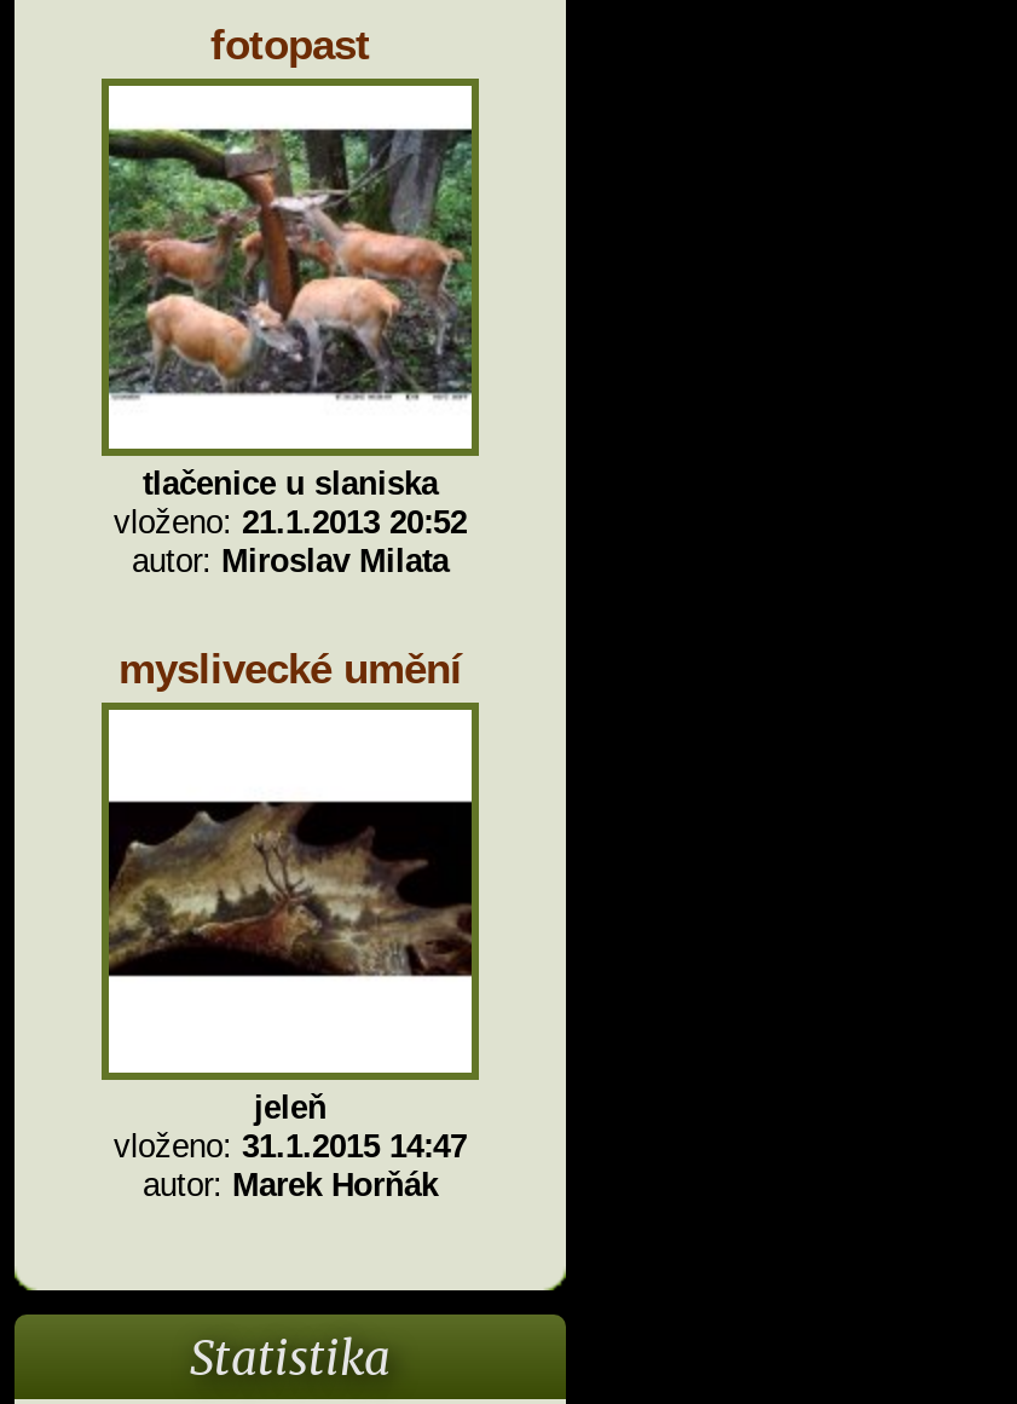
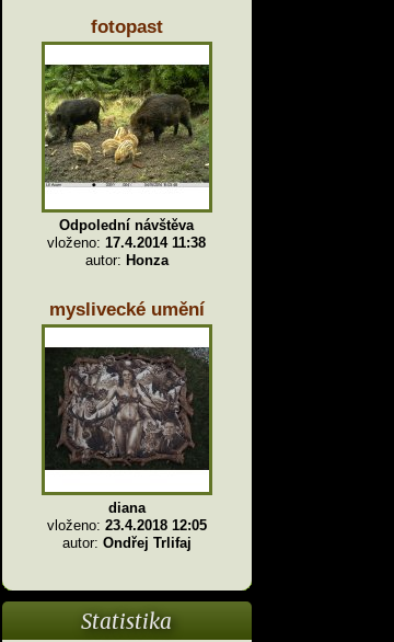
[109,127,472,579] [image] | tlačenice u slaniska | vloženo: 21.1.2013 20:52 | autor: Miroslav Milata -> [45,64,210,268] [image] | Odpolední návštěva | vloženo: 17.4.2014 11:38 | autor: Honza
[106,753,474,1203] [image] | jeleň | vloženo: 31.1.2015 14:47 | autor: Marek Horňák -> [44,346,210,551] [image] | diana | vloženo: 23.4.2018 12:05 | autor: Ondřej Trlifaj

